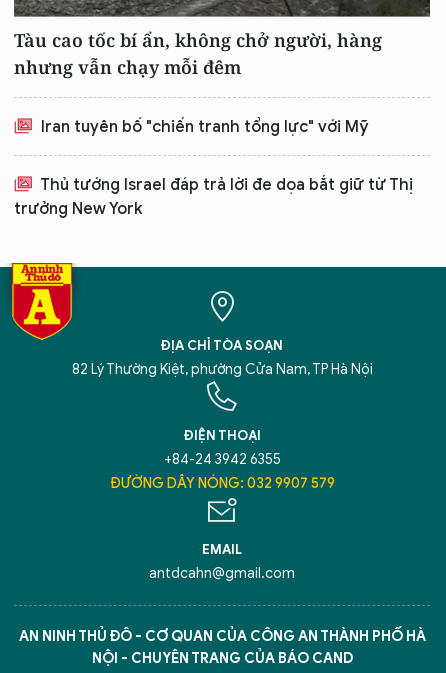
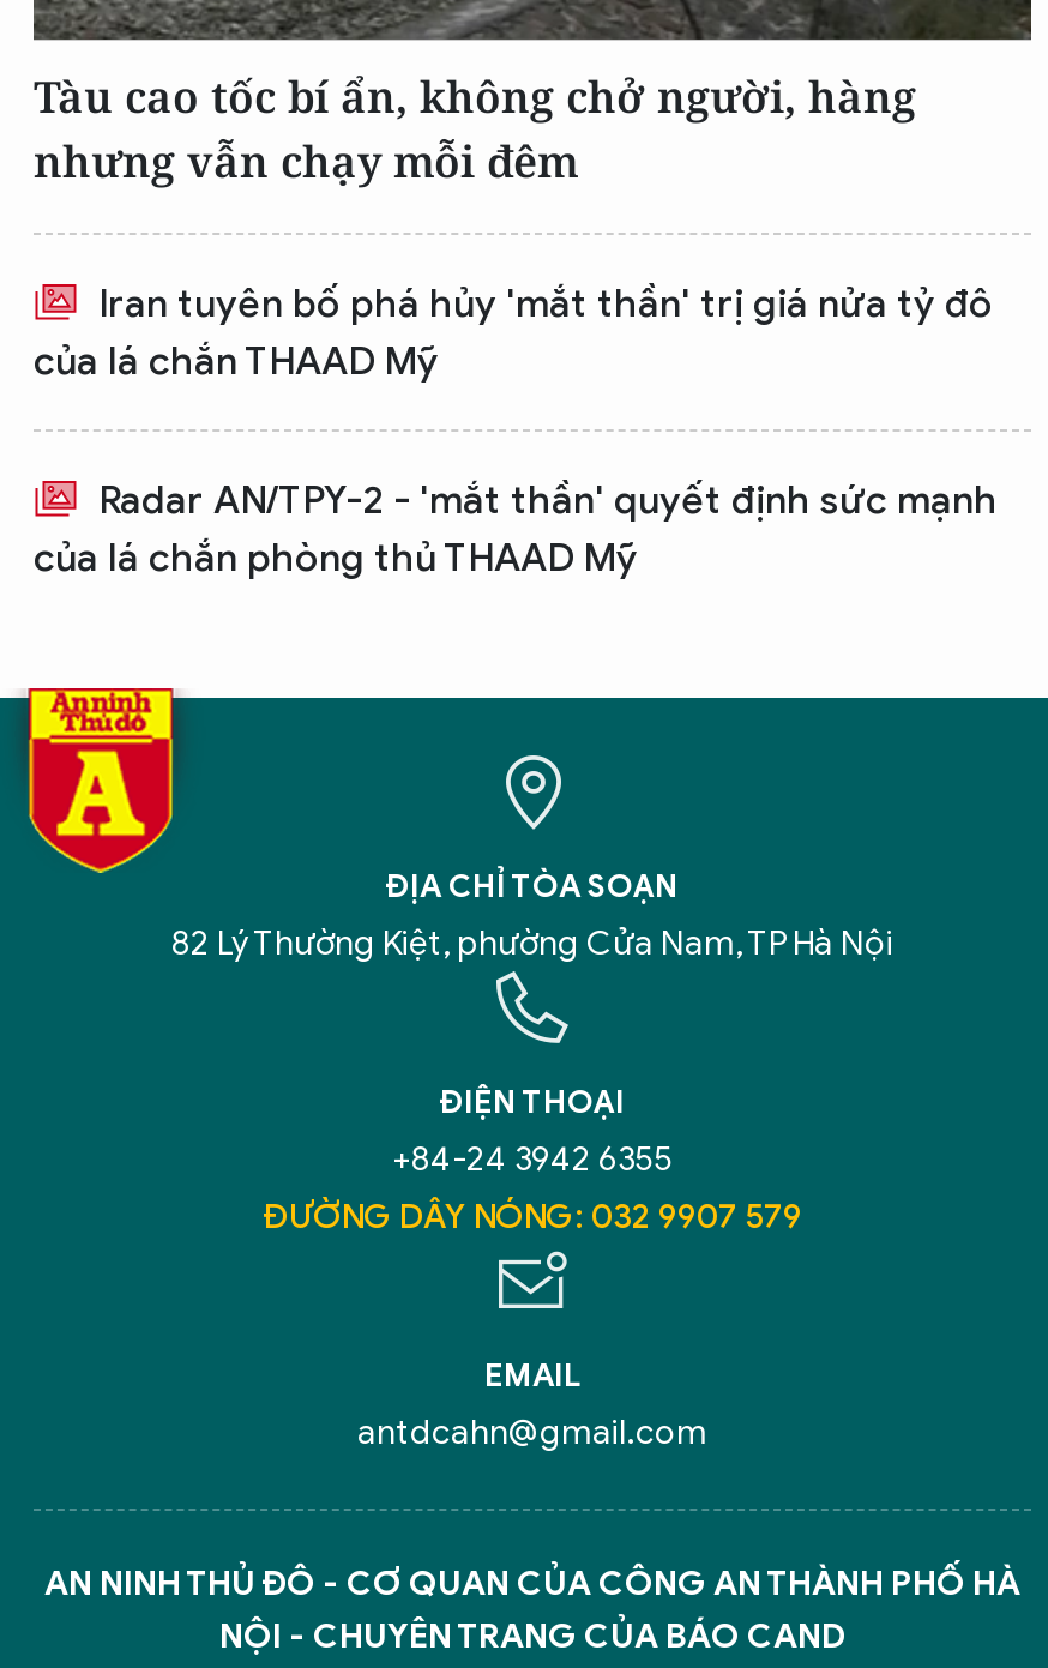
[37,117,369,137] Iran tuyên bố "chiến tranh tổng lực" với Mỹ -> [34,280,993,386] Iran tuyên bố phá hủy 'mắt thần' trị giá nửa tỷ đô | của lá chắn THAAD Mỹ
[14,175,413,219] Thủ tướng Israel đáp trả lời đe dọa bắt giữ từ Thị | trưởng New York -> [34,477,998,582] Radar AN/TPY-2 - 'mắt thần' quyết định sức mạnh | của lá chắn phòng thủ THAAD Mỹ

